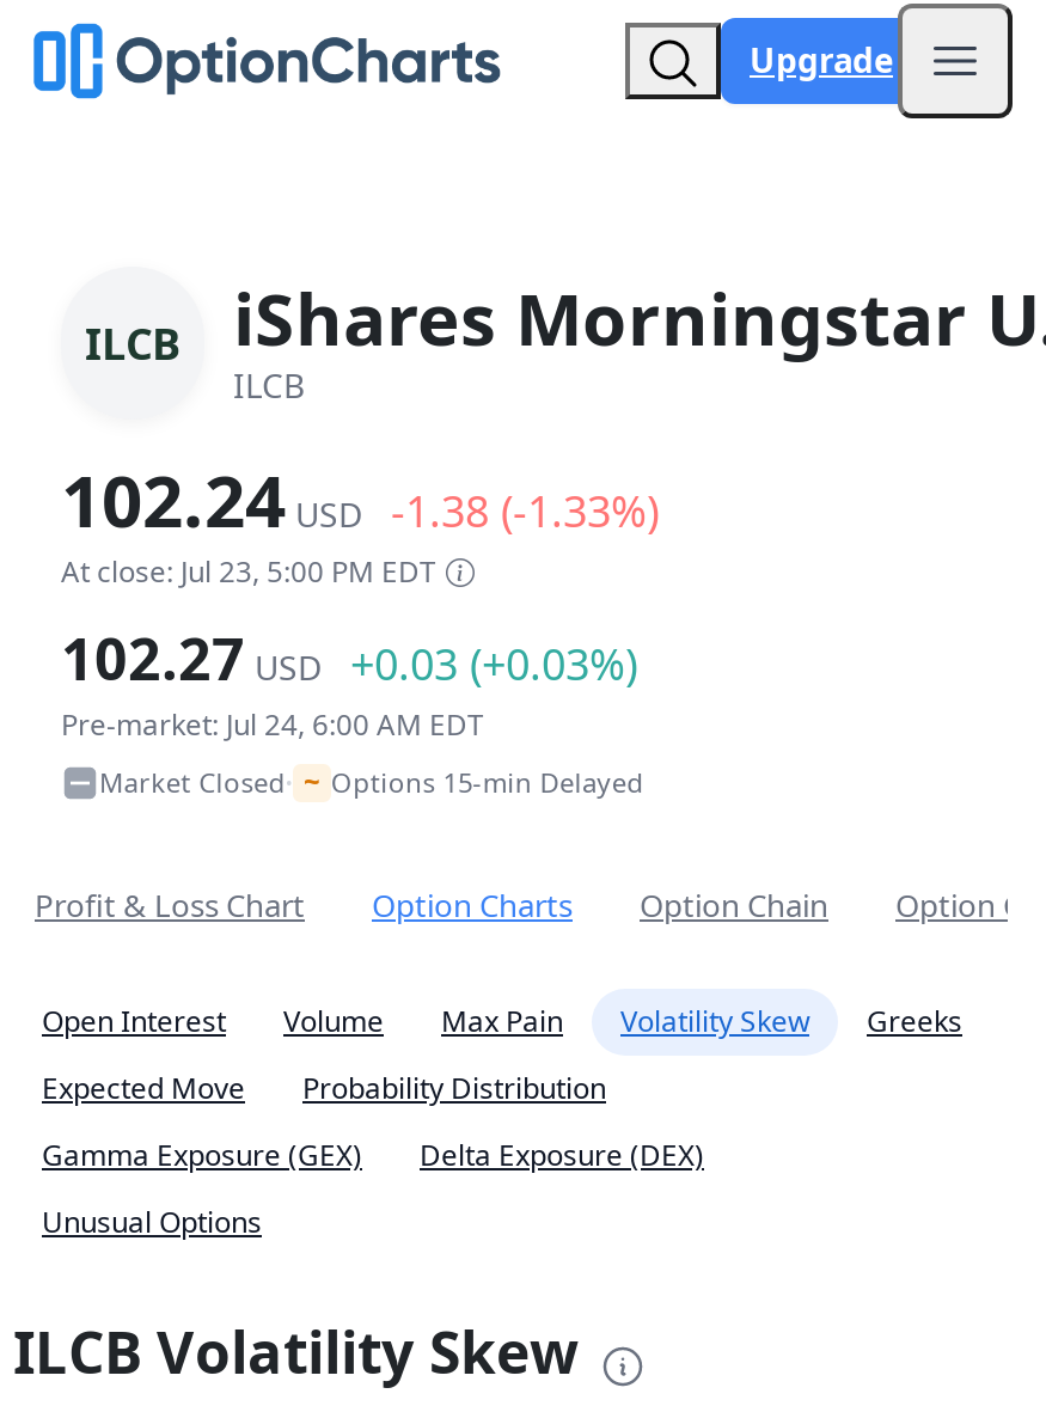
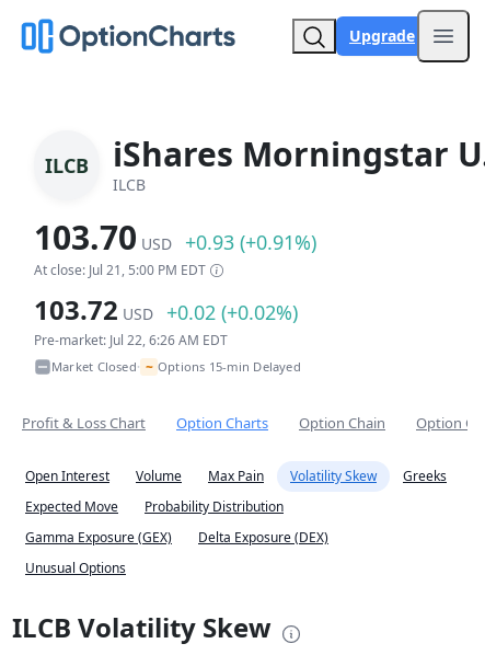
[61,451,659,549] 102.24 USD -1.38 (-1.33%) -> [34,215,316,260] 103.70 USD +0.93 (+0.91%)
[61,551,436,592] At close: Jul 23, 5:00 PM EDT -> [34,261,206,279] At close: Jul 21, 5:00 PM EDT
[61,618,637,697] 102.27 USD +0.03 (+0.03%) -> [34,291,298,327] 103.72 USD +0.02 (+0.02%)
[61,704,484,745] Pre-market: Jul 24, 6:00 AM EDT -> [34,331,228,349] Pre-market: Jul 22, 6:26 AM EDT

